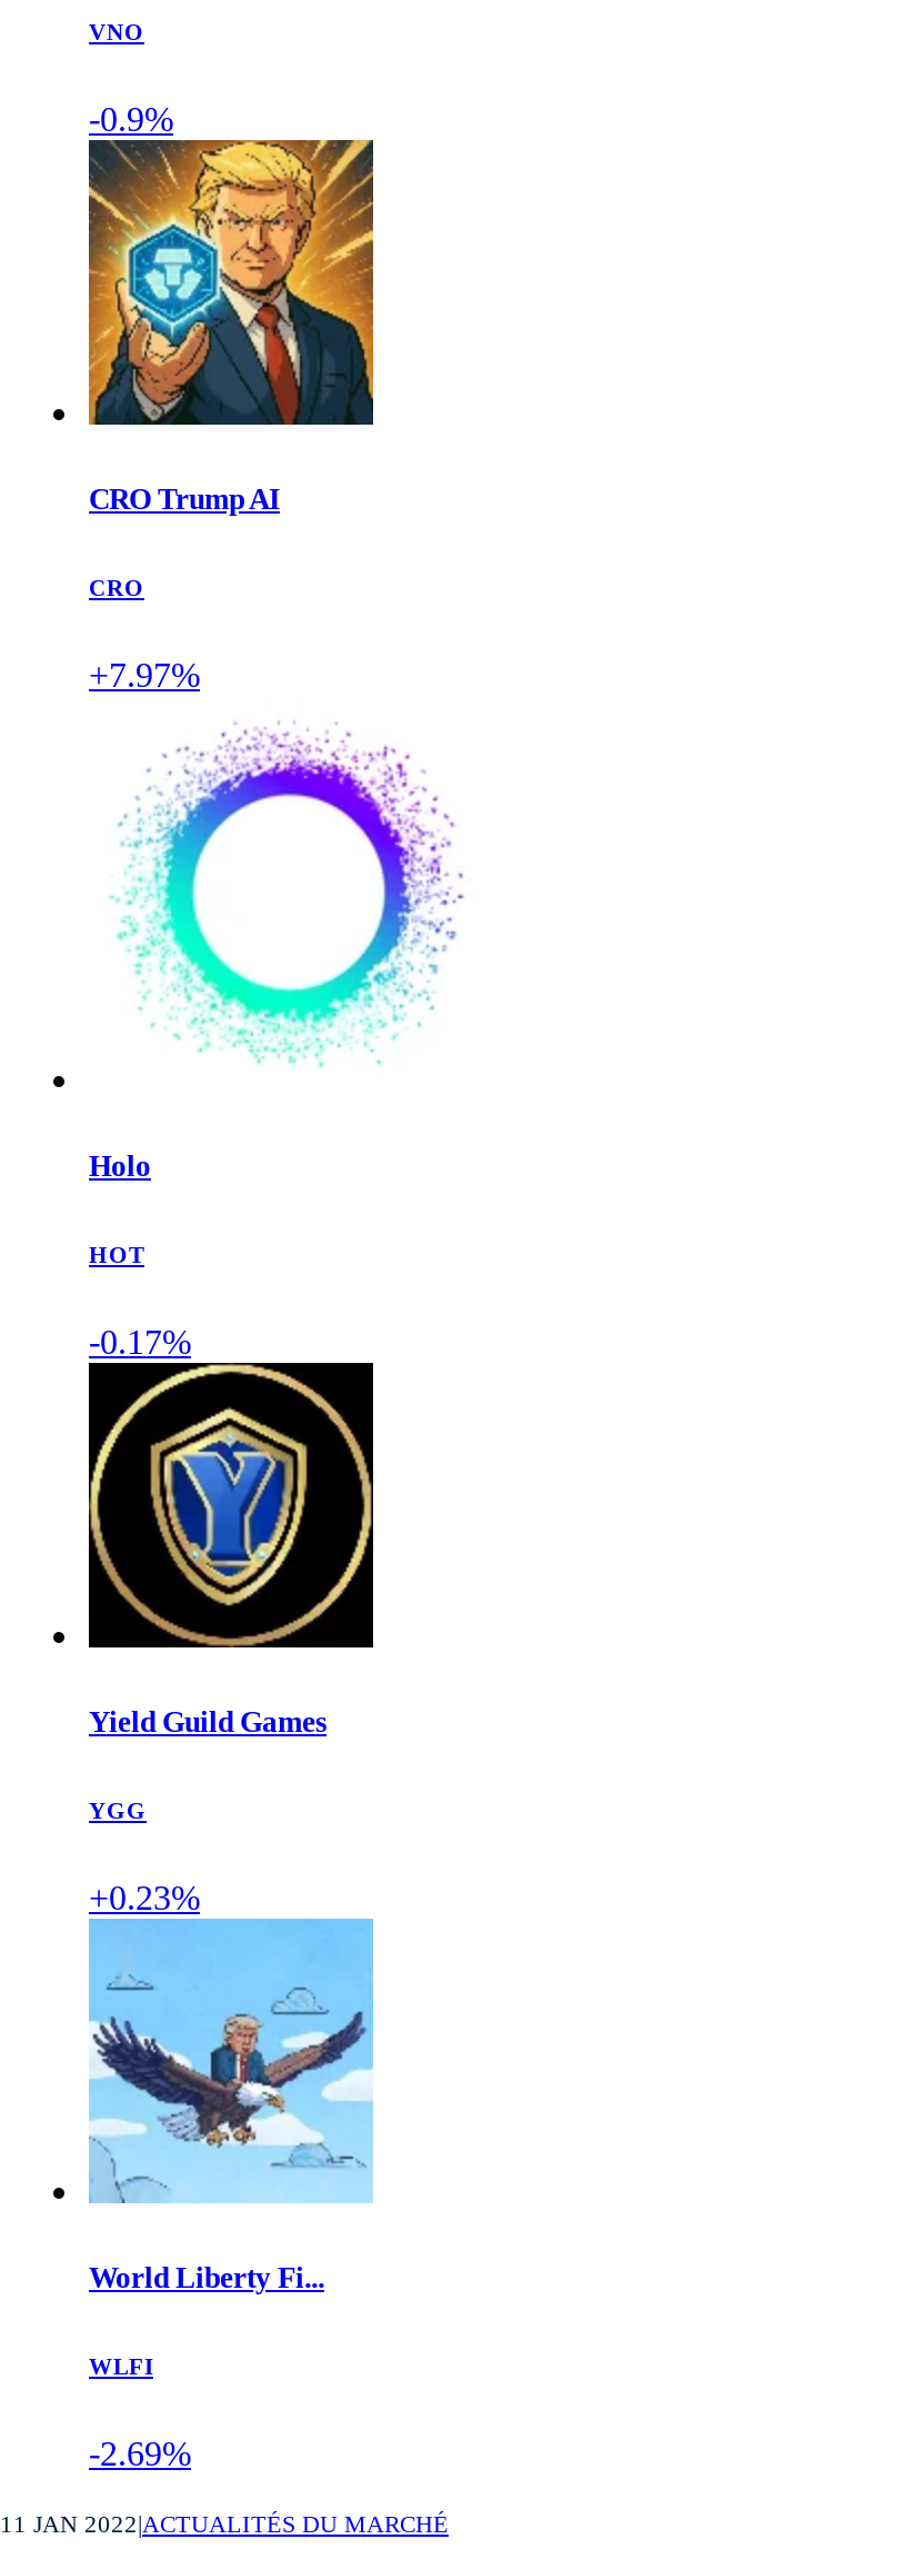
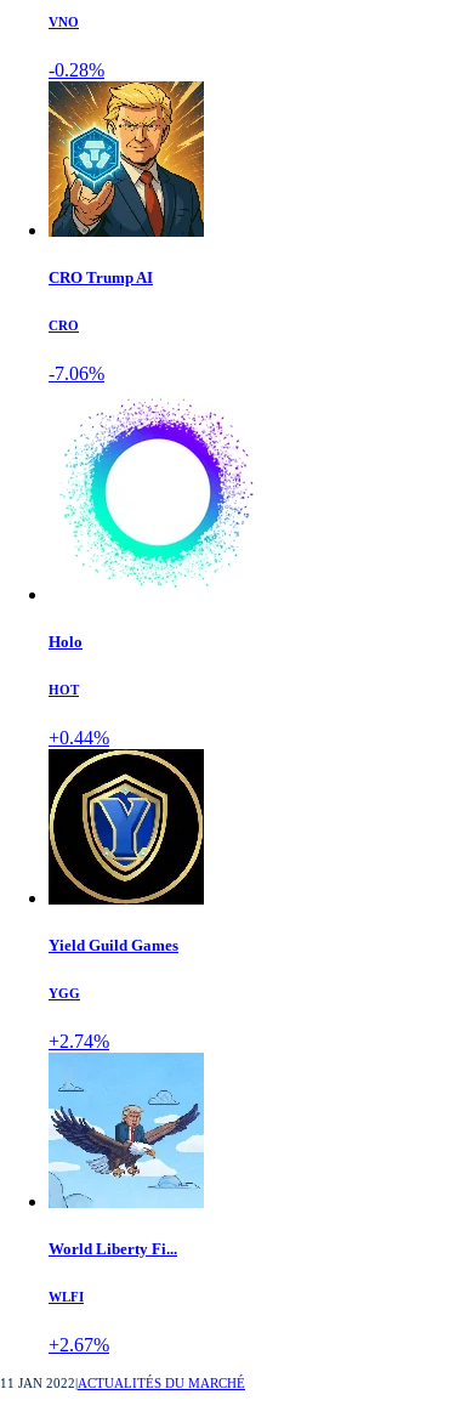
[89,100,173,138] -0.9% -> [49,59,104,80] -0.28%
[89,656,200,694] +7.97% -> [49,363,104,384] -7.06%
[89,1323,191,1361] -0.17% -> [49,727,109,748] +0.44%
[89,1879,200,1917] +0.23% -> [49,1031,109,1052] +2.74%
[89,2435,191,2473] -2.69% -> [49,1335,109,1355] +2.67%

